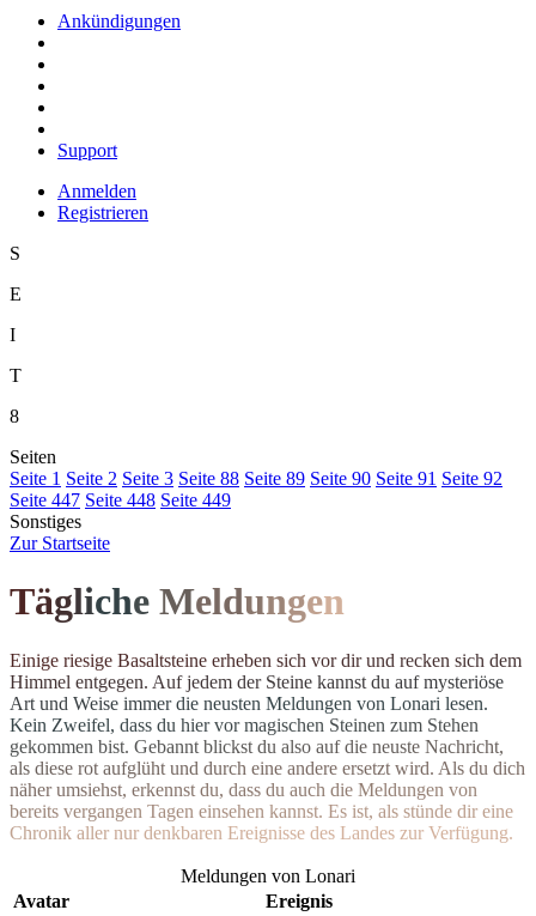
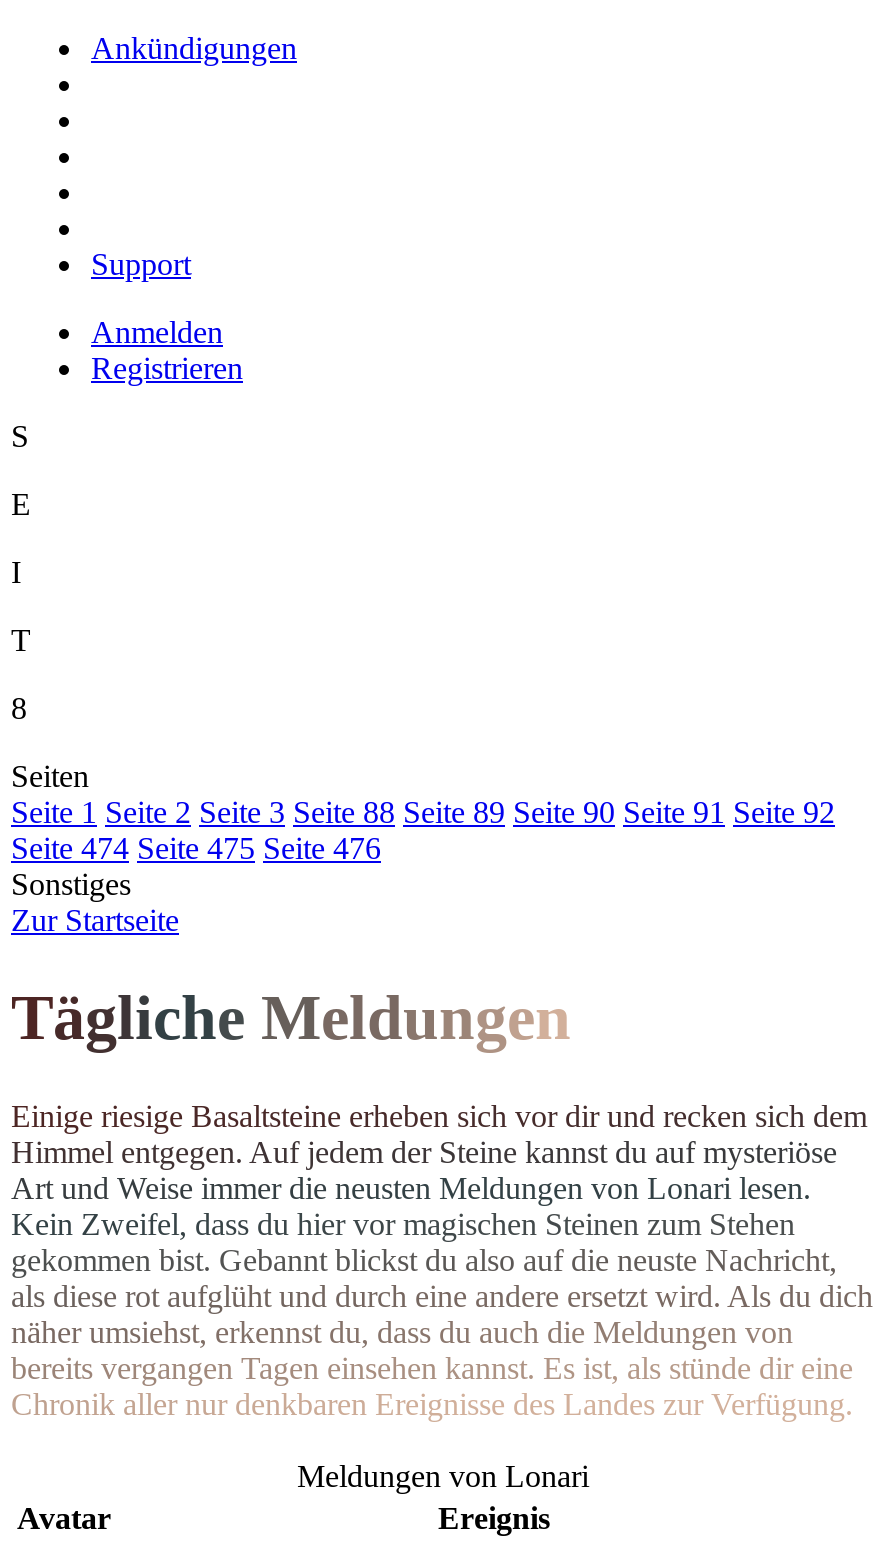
[10,490,231,510] Seite 447 Seite 448 Seite 449 -> [11,831,381,865] Seite 474 Seite 475 Seite 476

